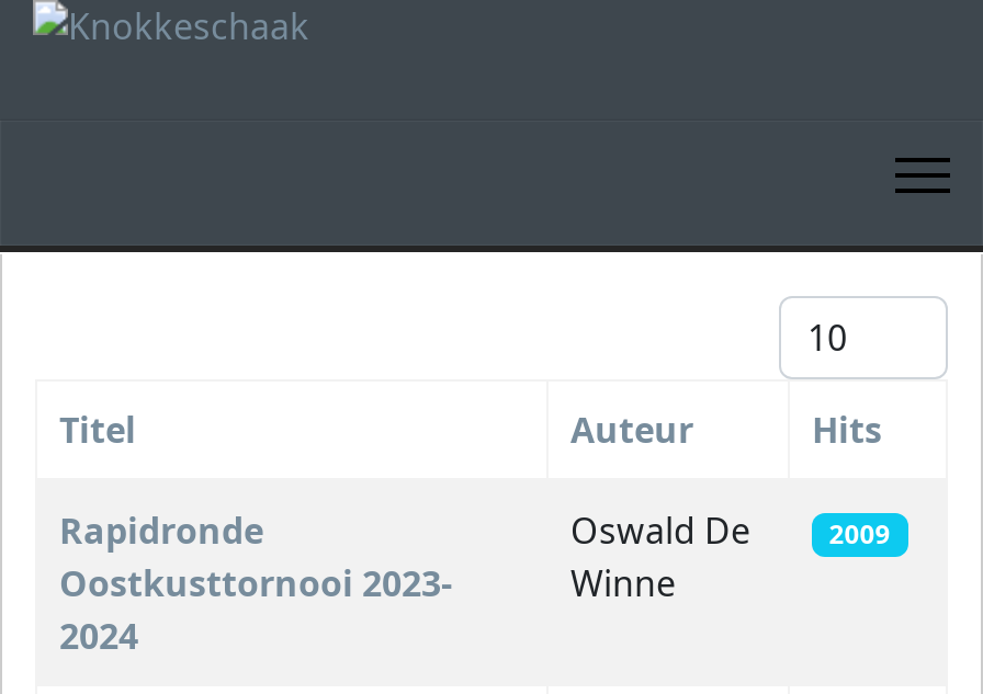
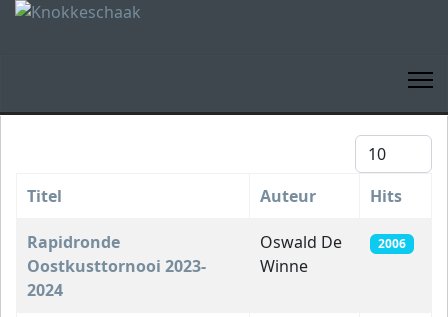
[829,515,890,553] 2009 -> [378,235,406,252] 2006

